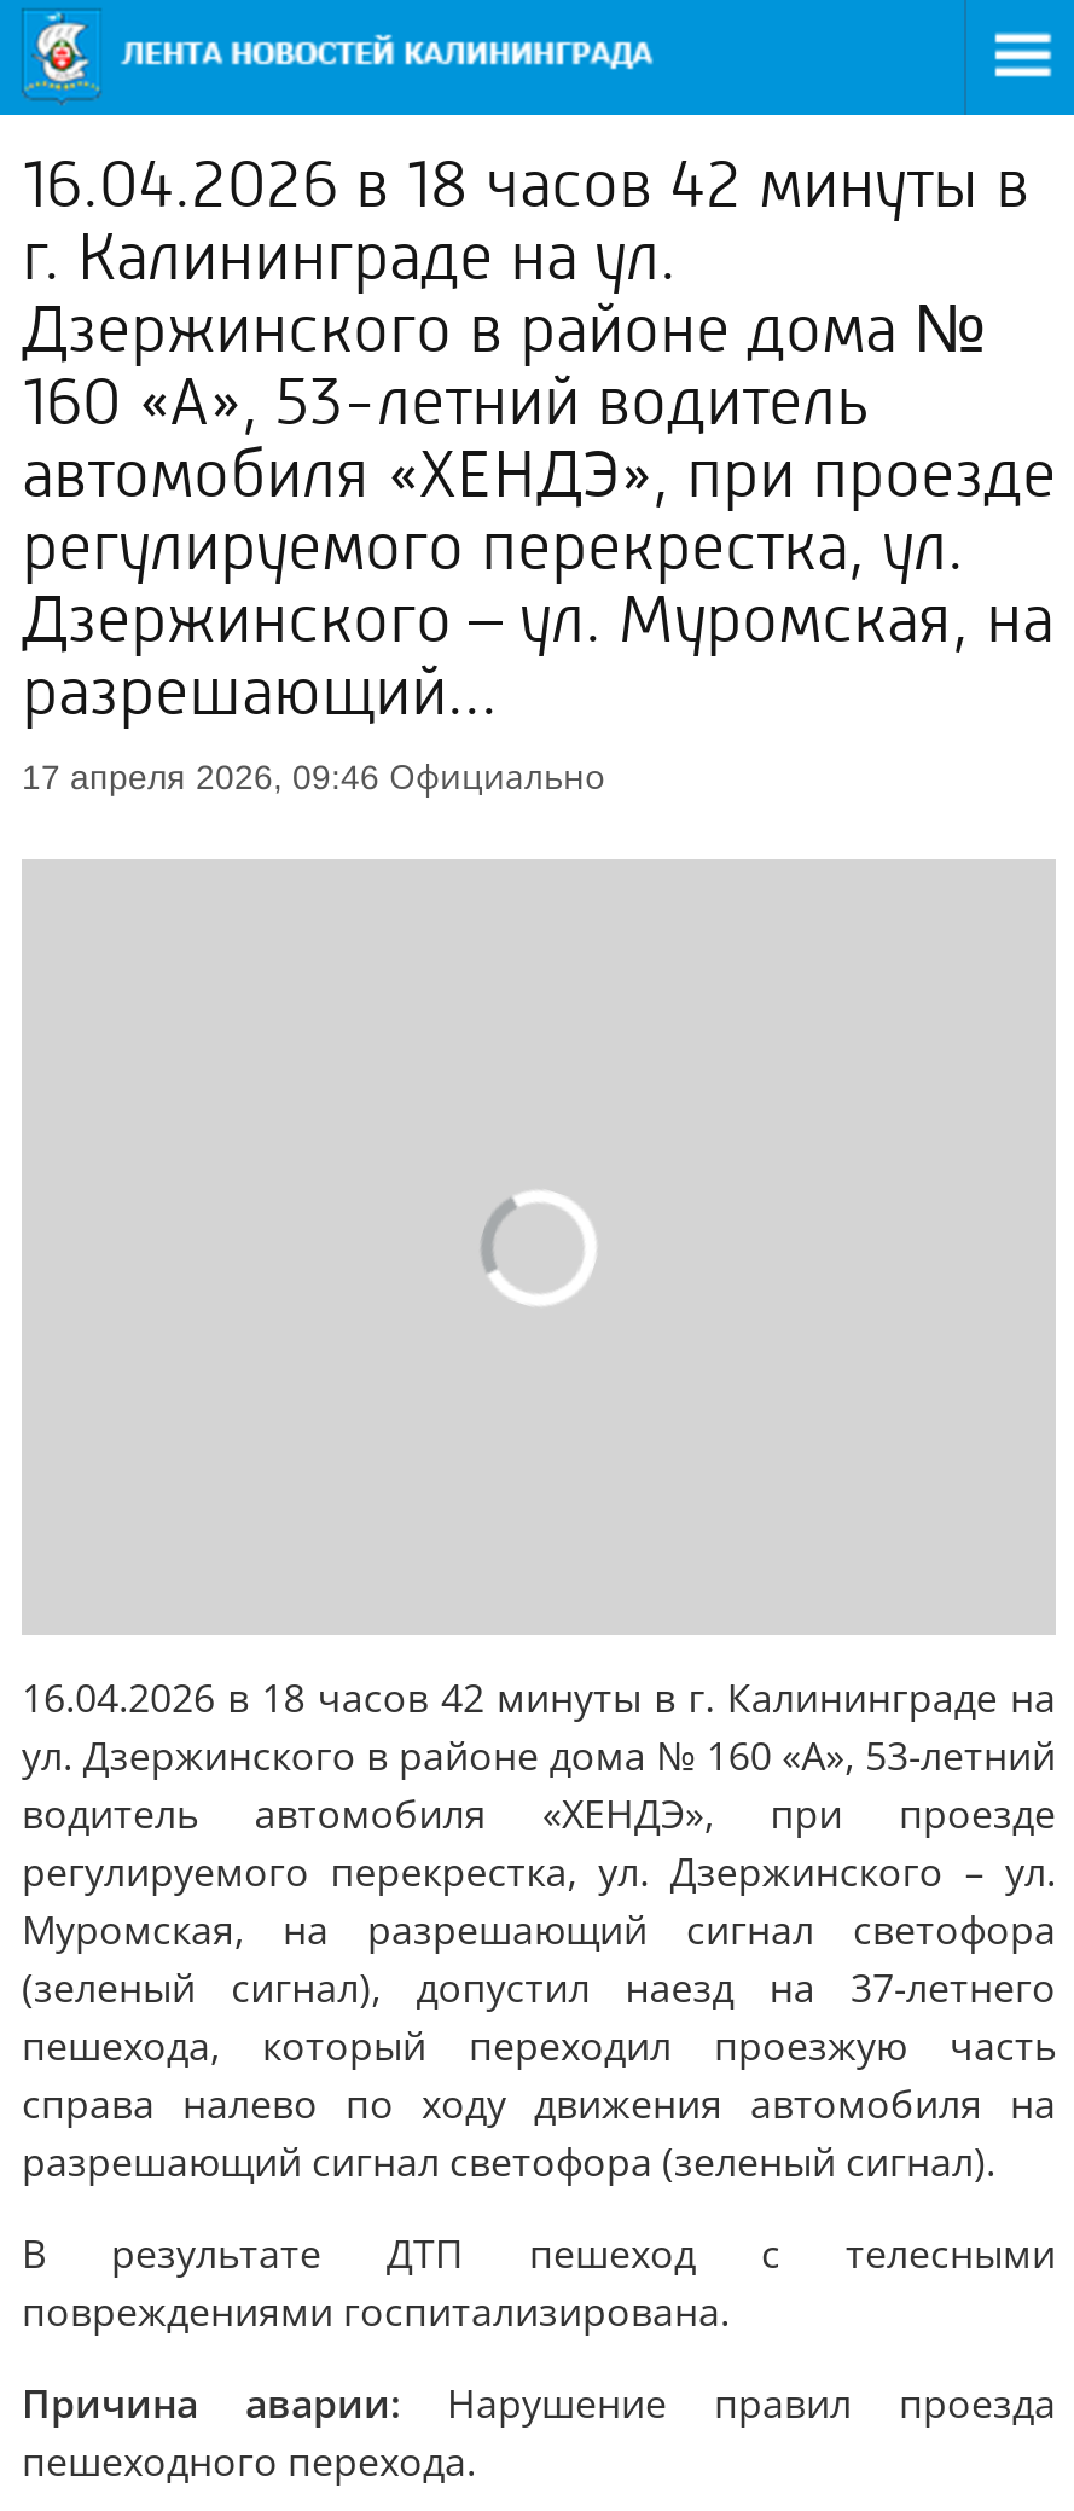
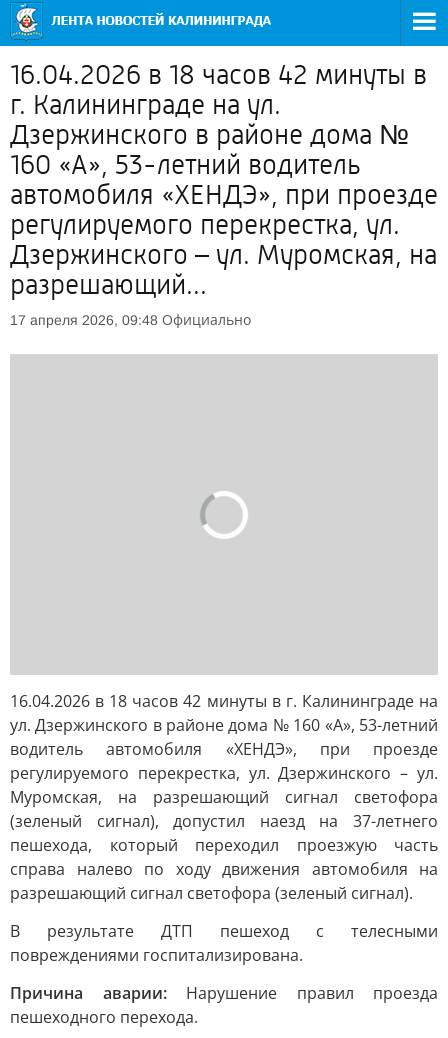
[22,753,604,799] 17 апреля 2026, 09:46 Официально -> [10,310,251,329] 17 апреля 2026, 09:48 Официально

